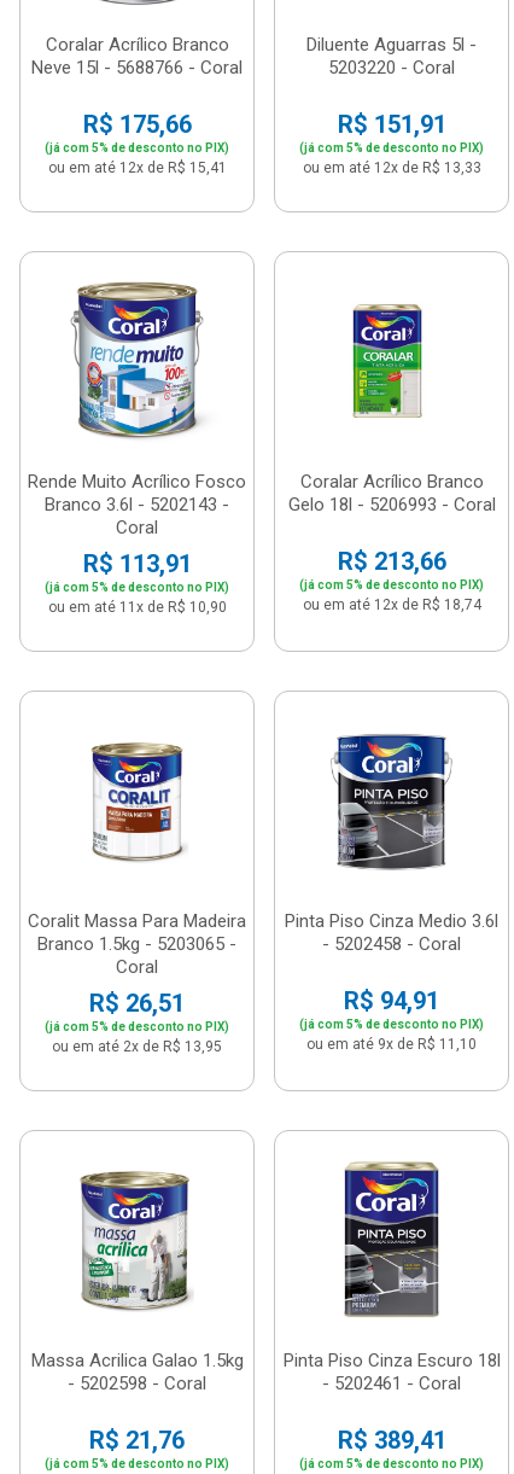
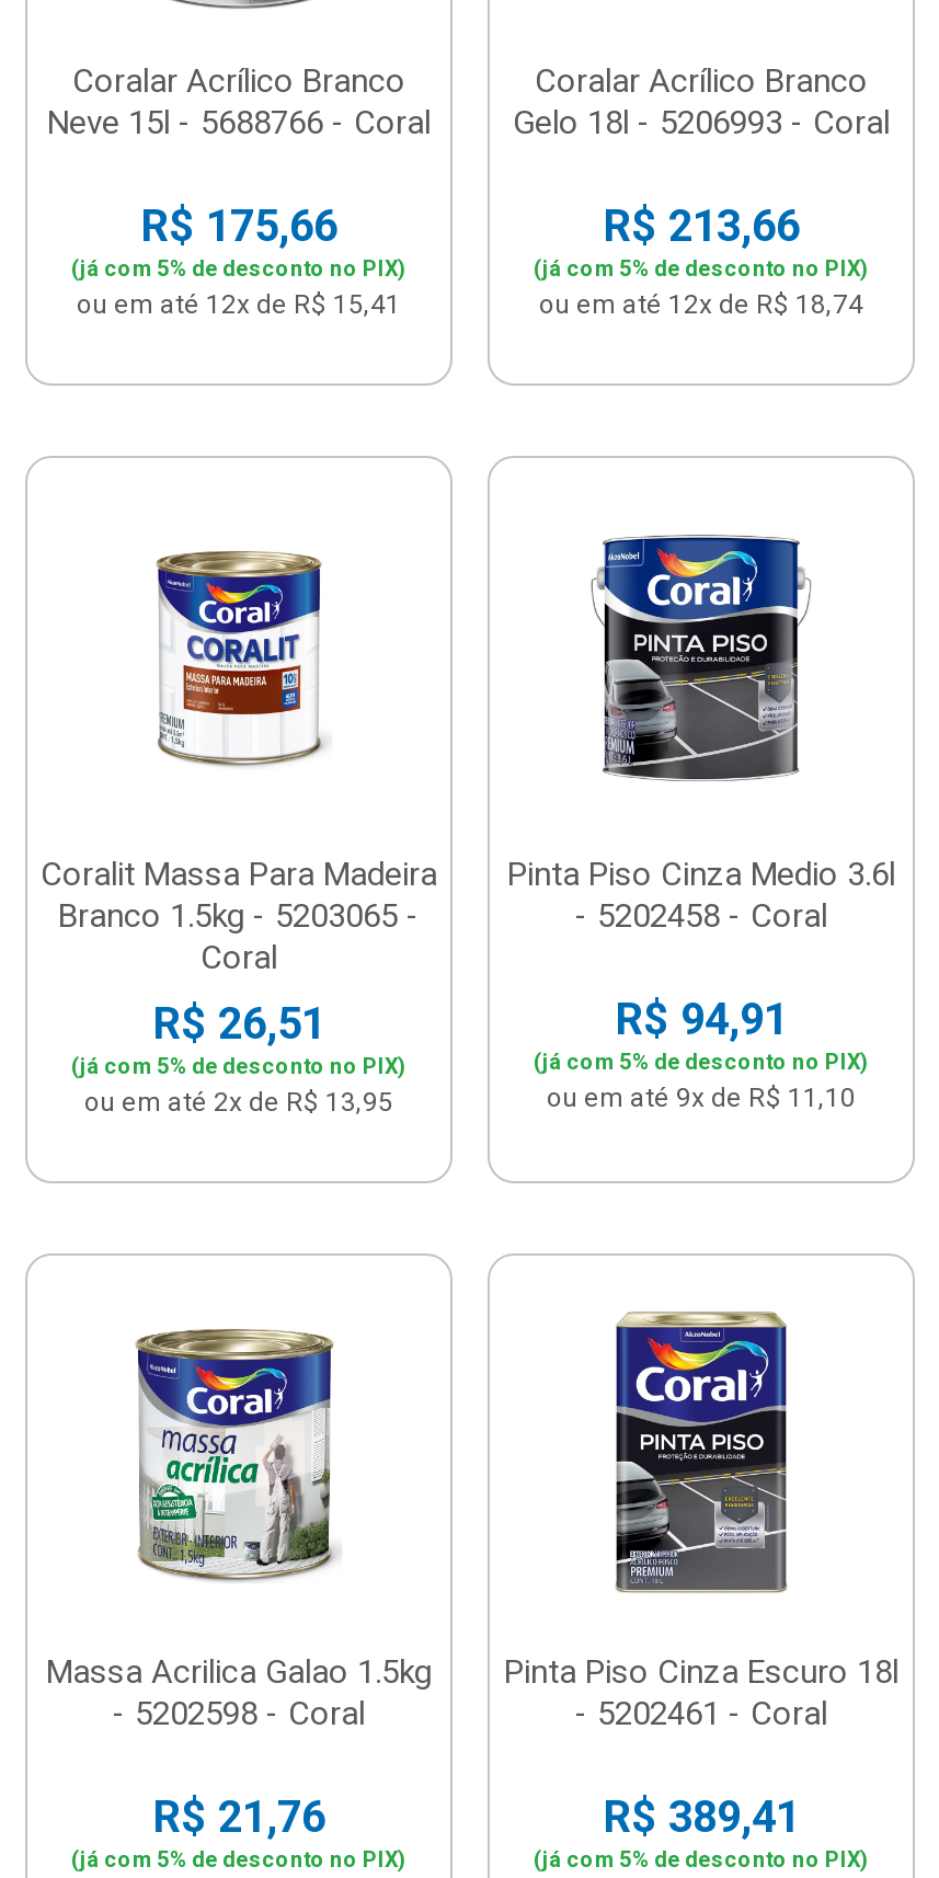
[299,34,484,177] Diluente Aguarras 5l - | 5203220 - Coral | R$ 151,91 | (já com 5% de desconto no PIX) | ou em até 12x de R$ 13,33 -> none
[28,281,246,616] [image] | Rende Muito Acrílico Fosco | Branco 3.6l - 5202143 - | Coral | R$ 113,91 | (já com 5% de desconto no PIX) | ou em até 11x de R$ 10,90 -> none
[352,303,424,419] [image] -> none

